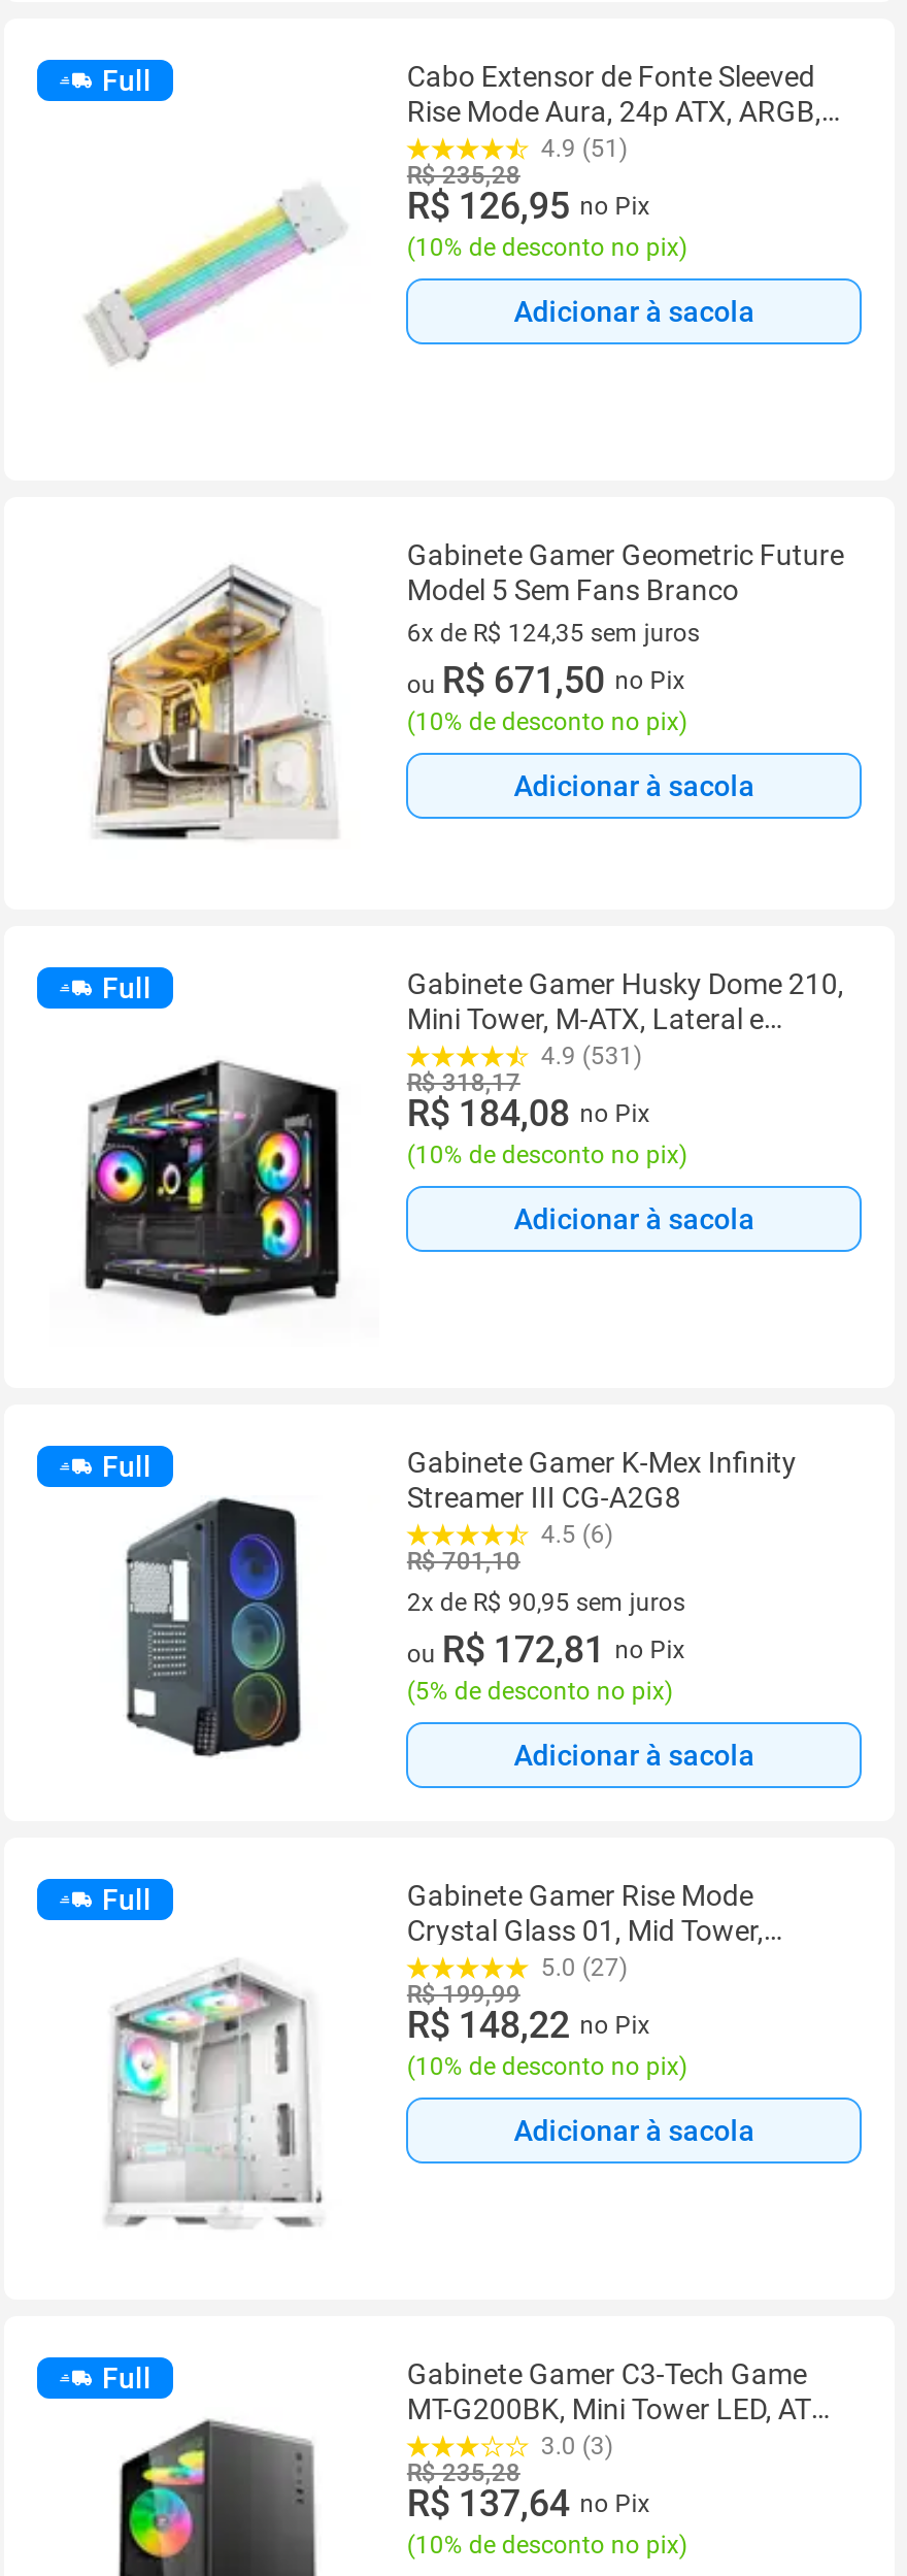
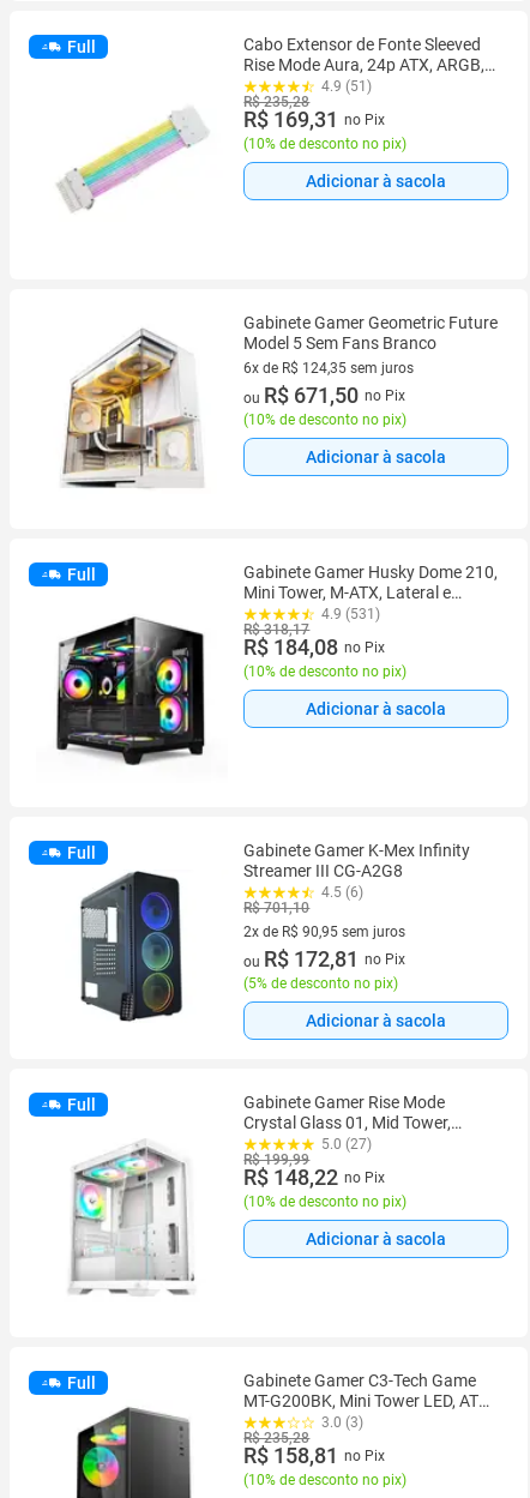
[407,183,650,226] R$ 126,95 no Pix -> [244,106,385,131] R$ 169,31 no Pix
[407,2480,650,2524] R$ 137,64 no Pix -> [244,1442,385,1468] R$ 158,81 no Pix

